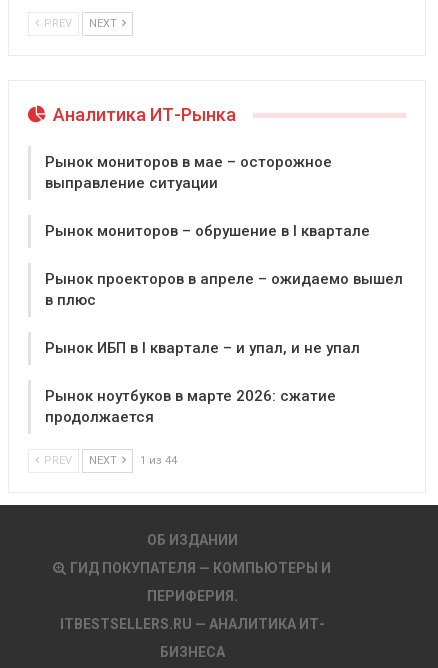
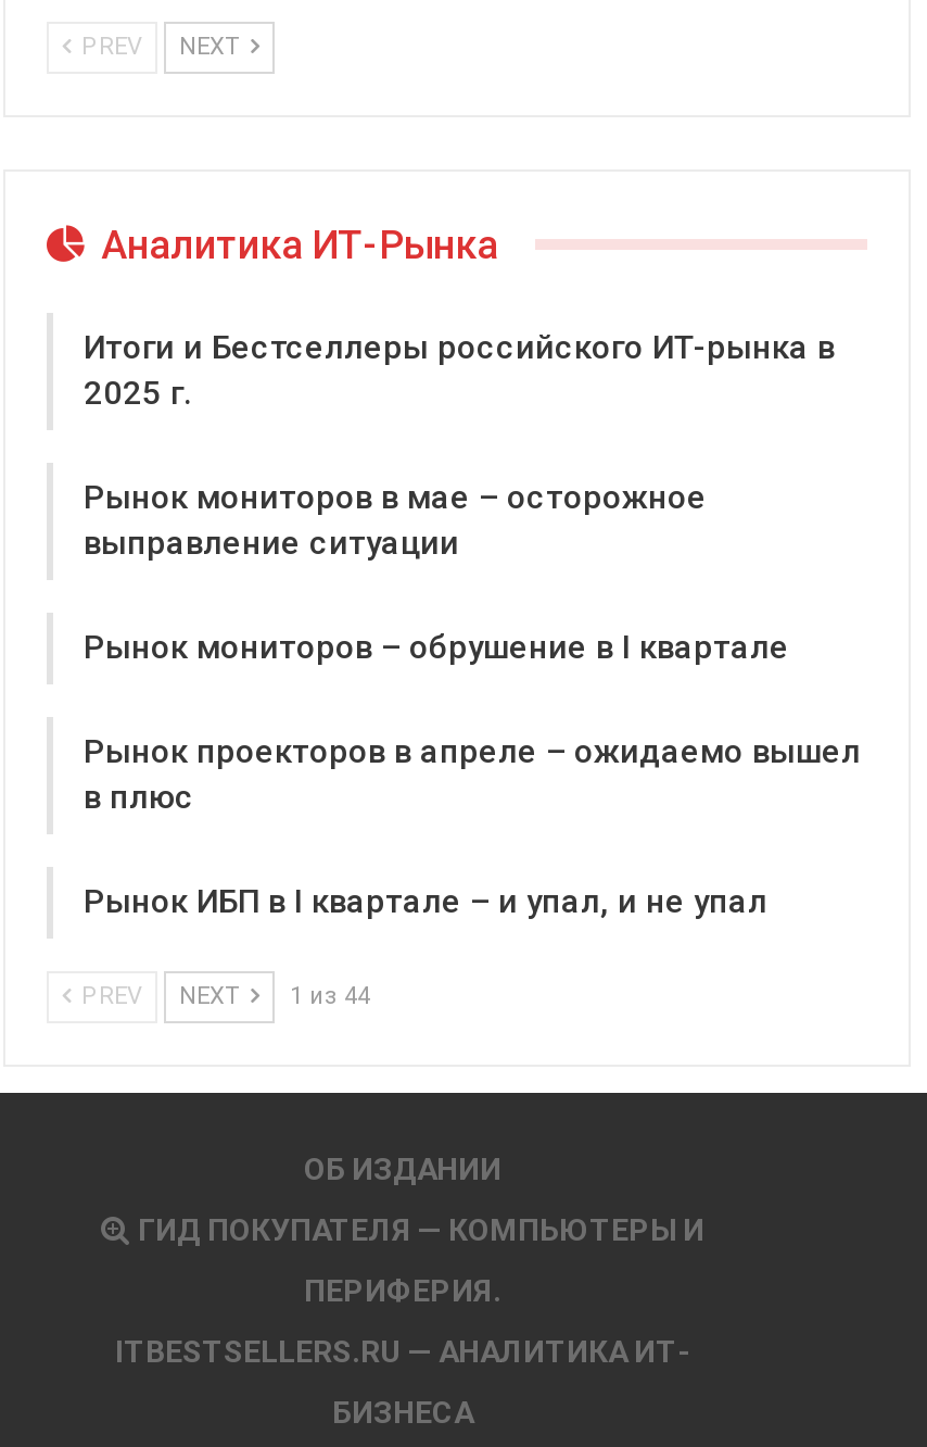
none -> [84,328,835,413] Итоги и Бестселлеры российского ИТ-рынка в | 2025 г.
moved [45,153,403,357] -> [84,478,861,921]: Рынок мониторов в мае – осторожное | выправление ситуации | Рынок мониторов – обрушение в I квартале | Рынок проекторов в апреле – ожидаемо вышел | в плюс | Рынок ИБП в I квартале – и упал, и не упал
[45,387,336,426] Рынок ноутбуков в марте 2026: сжатие | продолжается -> none

